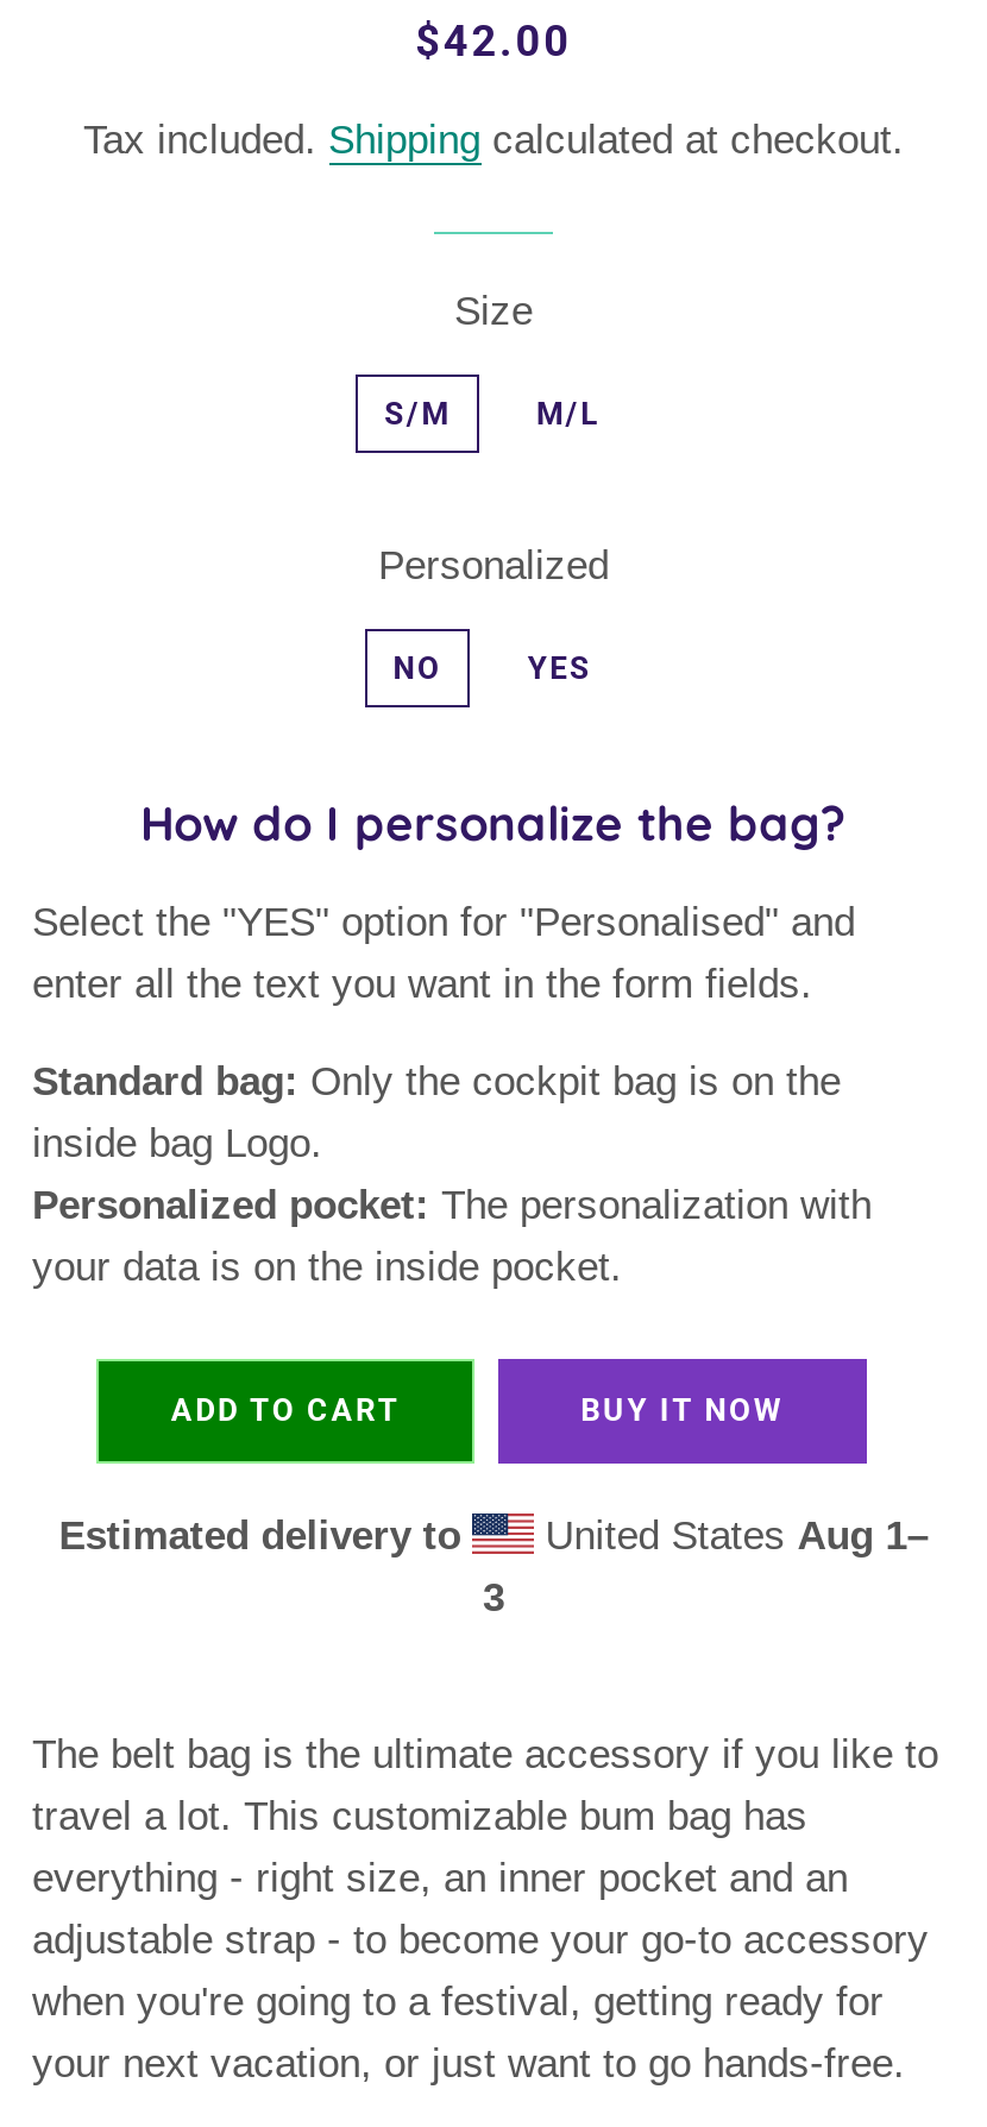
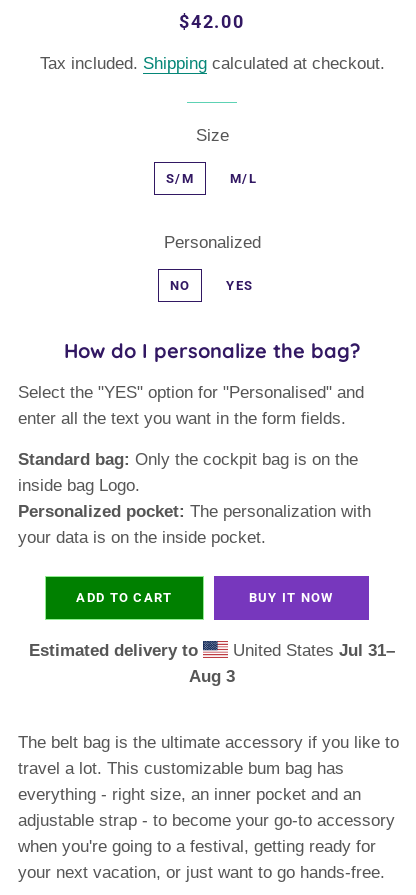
[483,1514,928,1621] United States Aug 1– | 3 -> [189,641,395,686] United States Jul 31– | Aug 3

